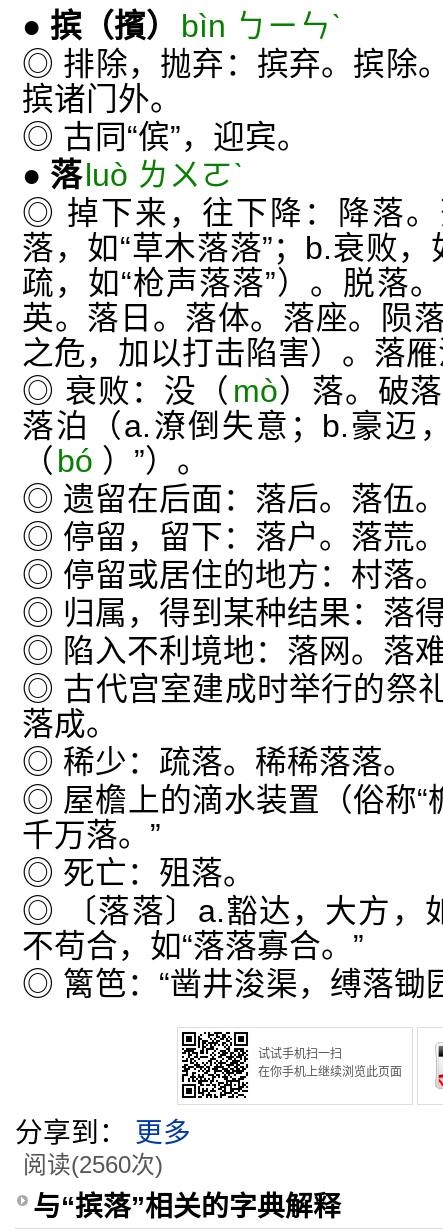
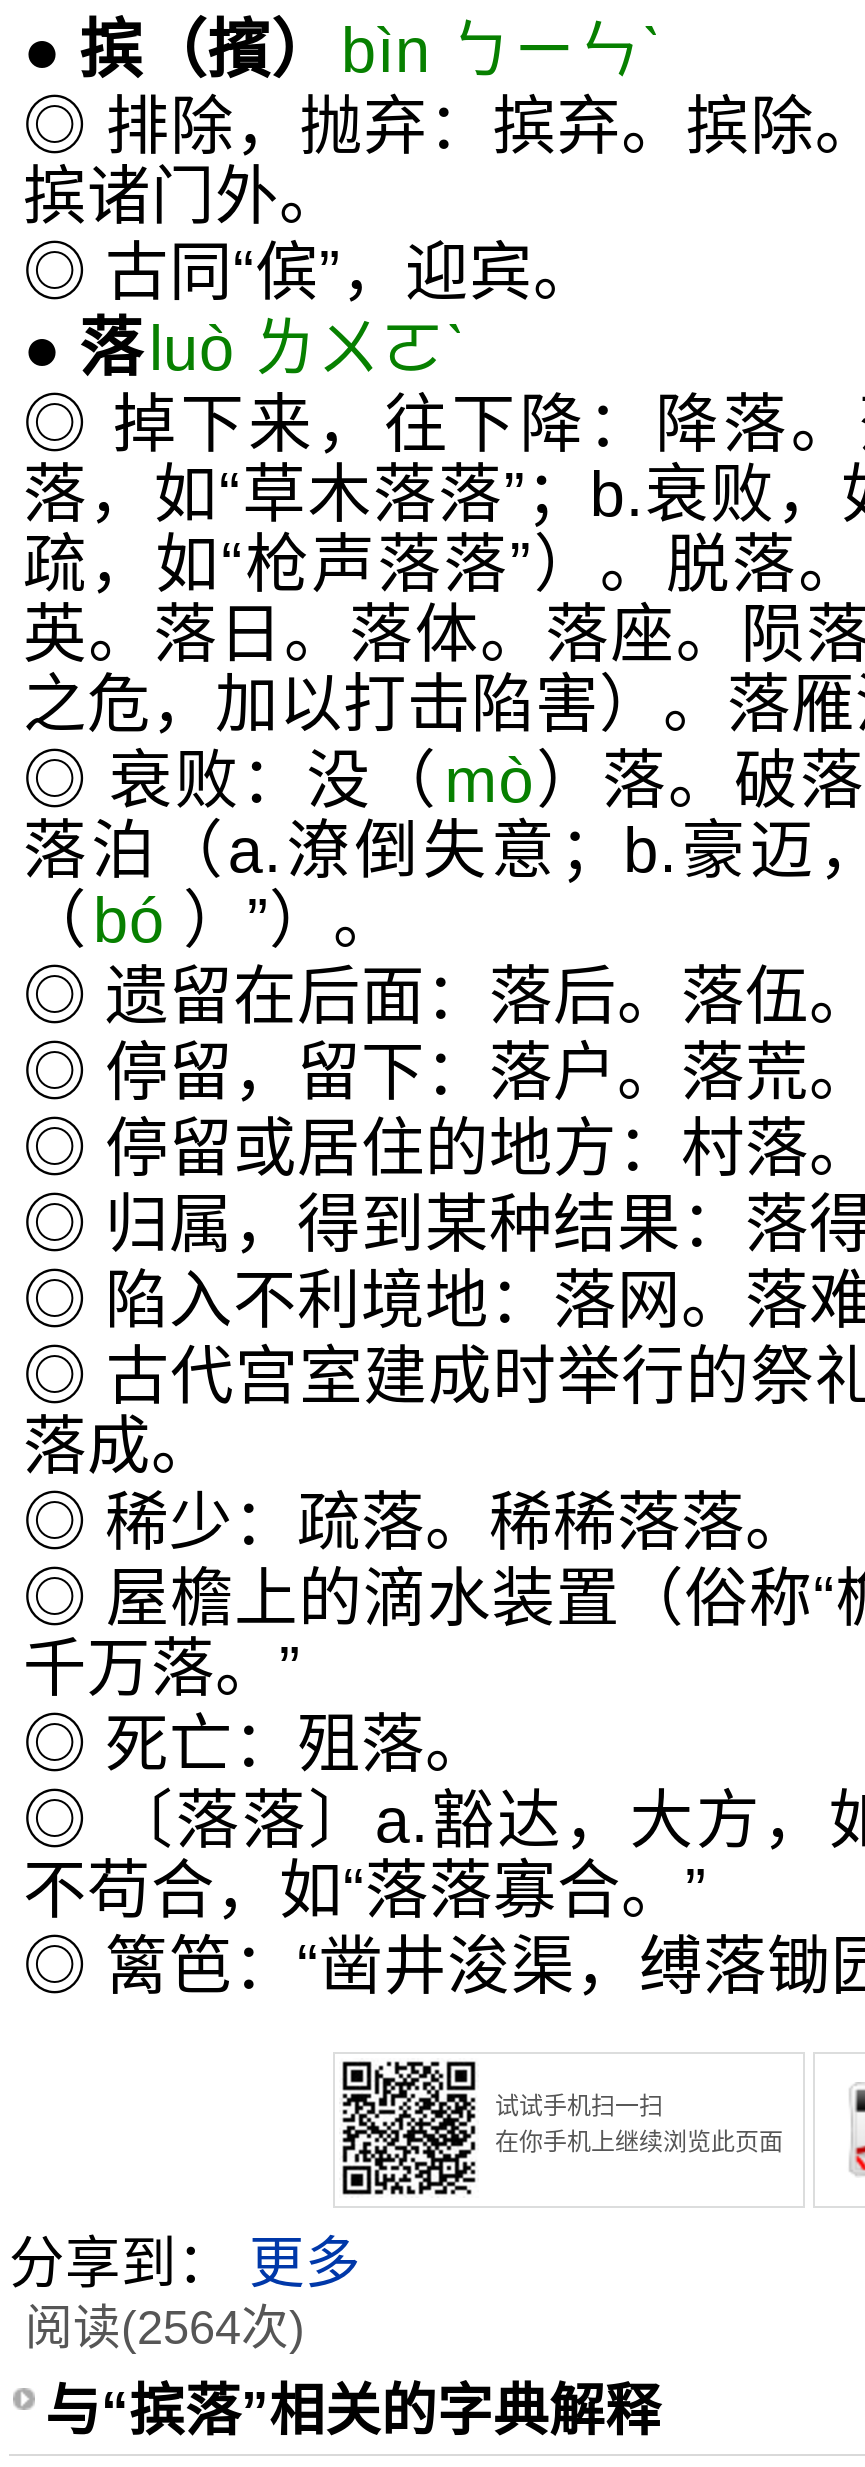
[23,1152,163,1178] 阅读(2560次) -> [25,2302,305,2354] 阅读(2564次)

